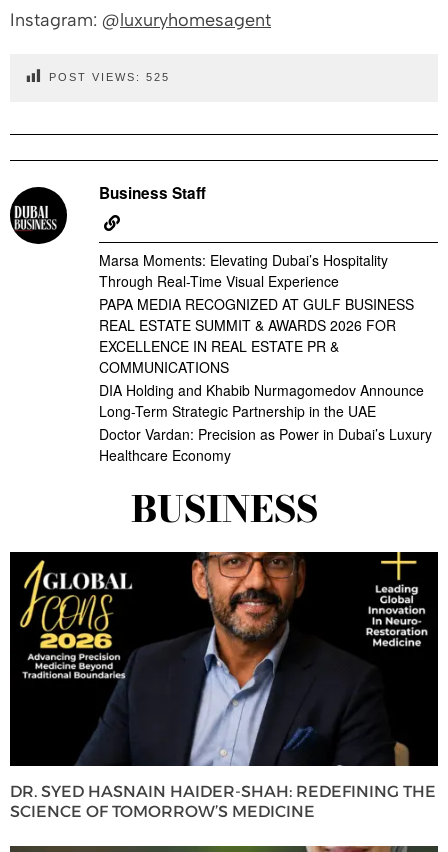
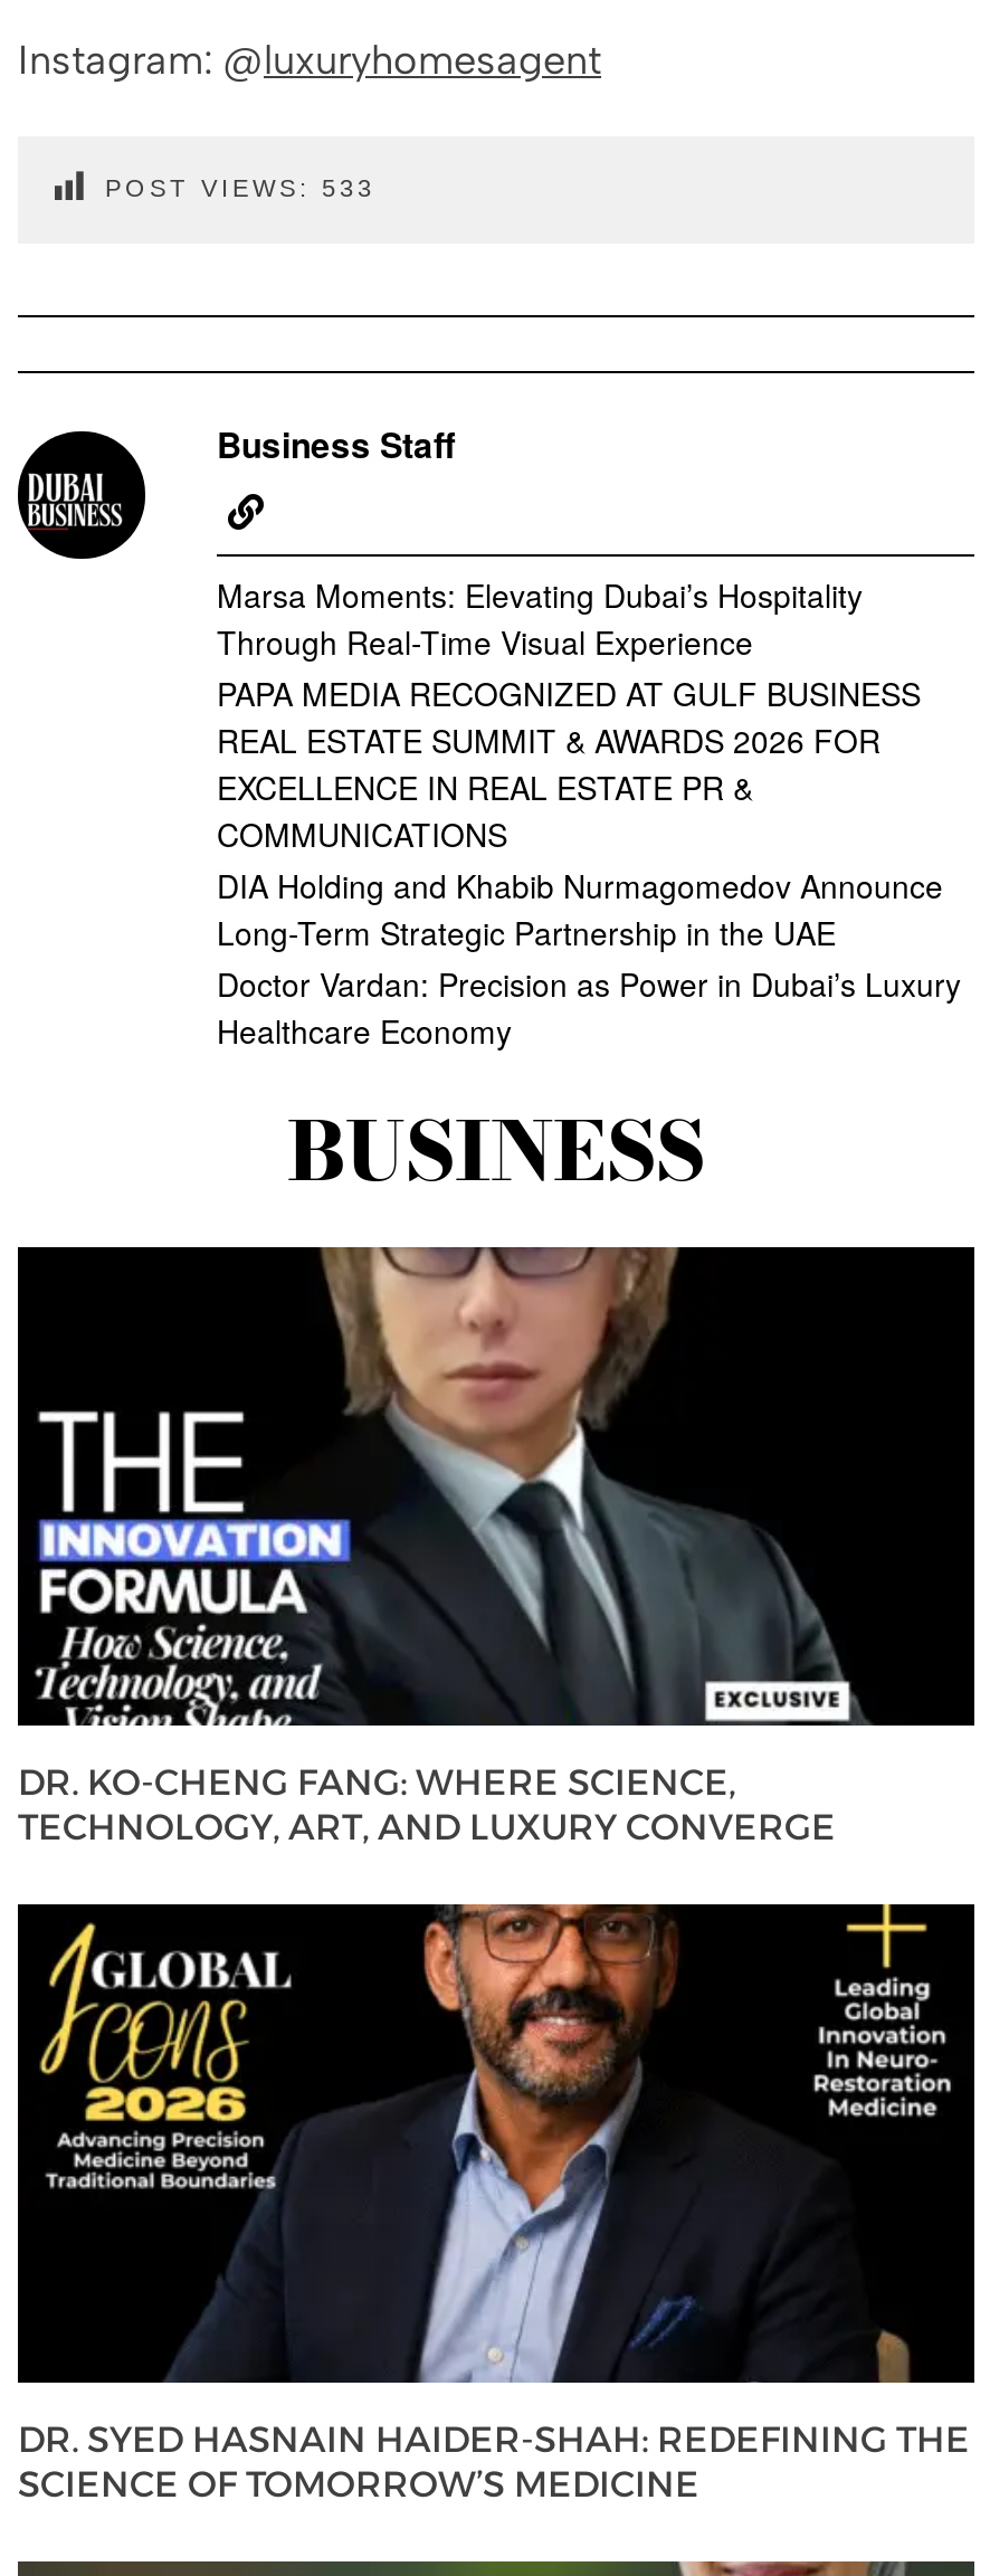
[49,71,170,83] POST VIEWS: 525 -> [105,174,375,201] POST VIEWS: 533
none -> [18,1244,970,1849] [image] | DR. KO-CHENG FANG: WHERE SCIENCE, | TECHNOLOGY, ART, AND LUXURY CONVERGE

